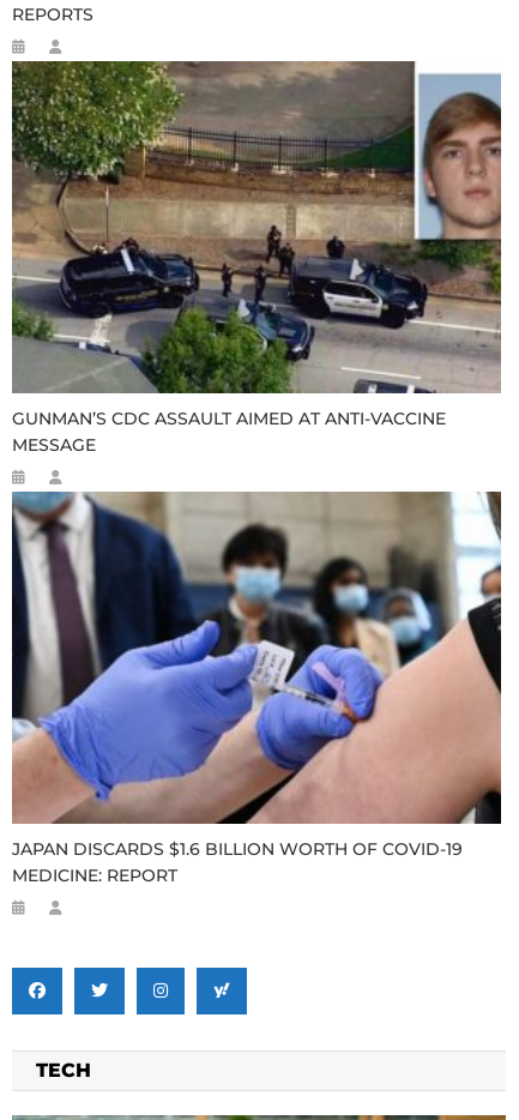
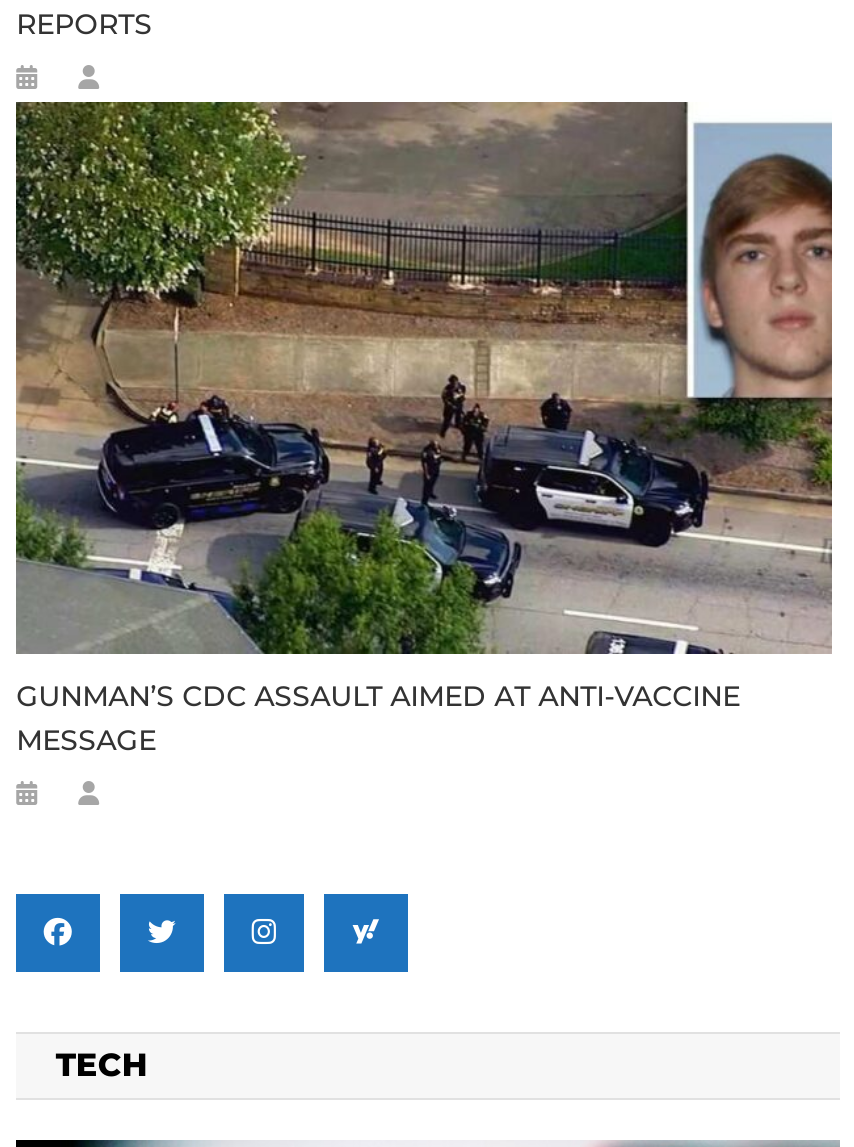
[11,490,502,886] [image] | JAPAN DISCARDS $1.6 BILLION WORTH OF COVID-19 | MEDICINE: REPORT -> none

